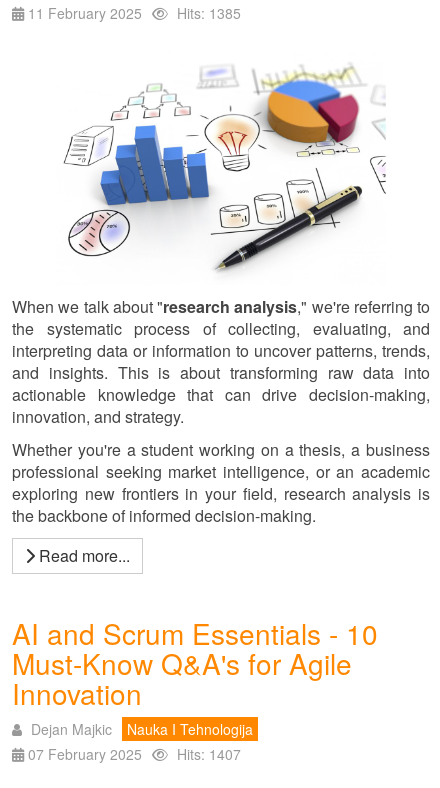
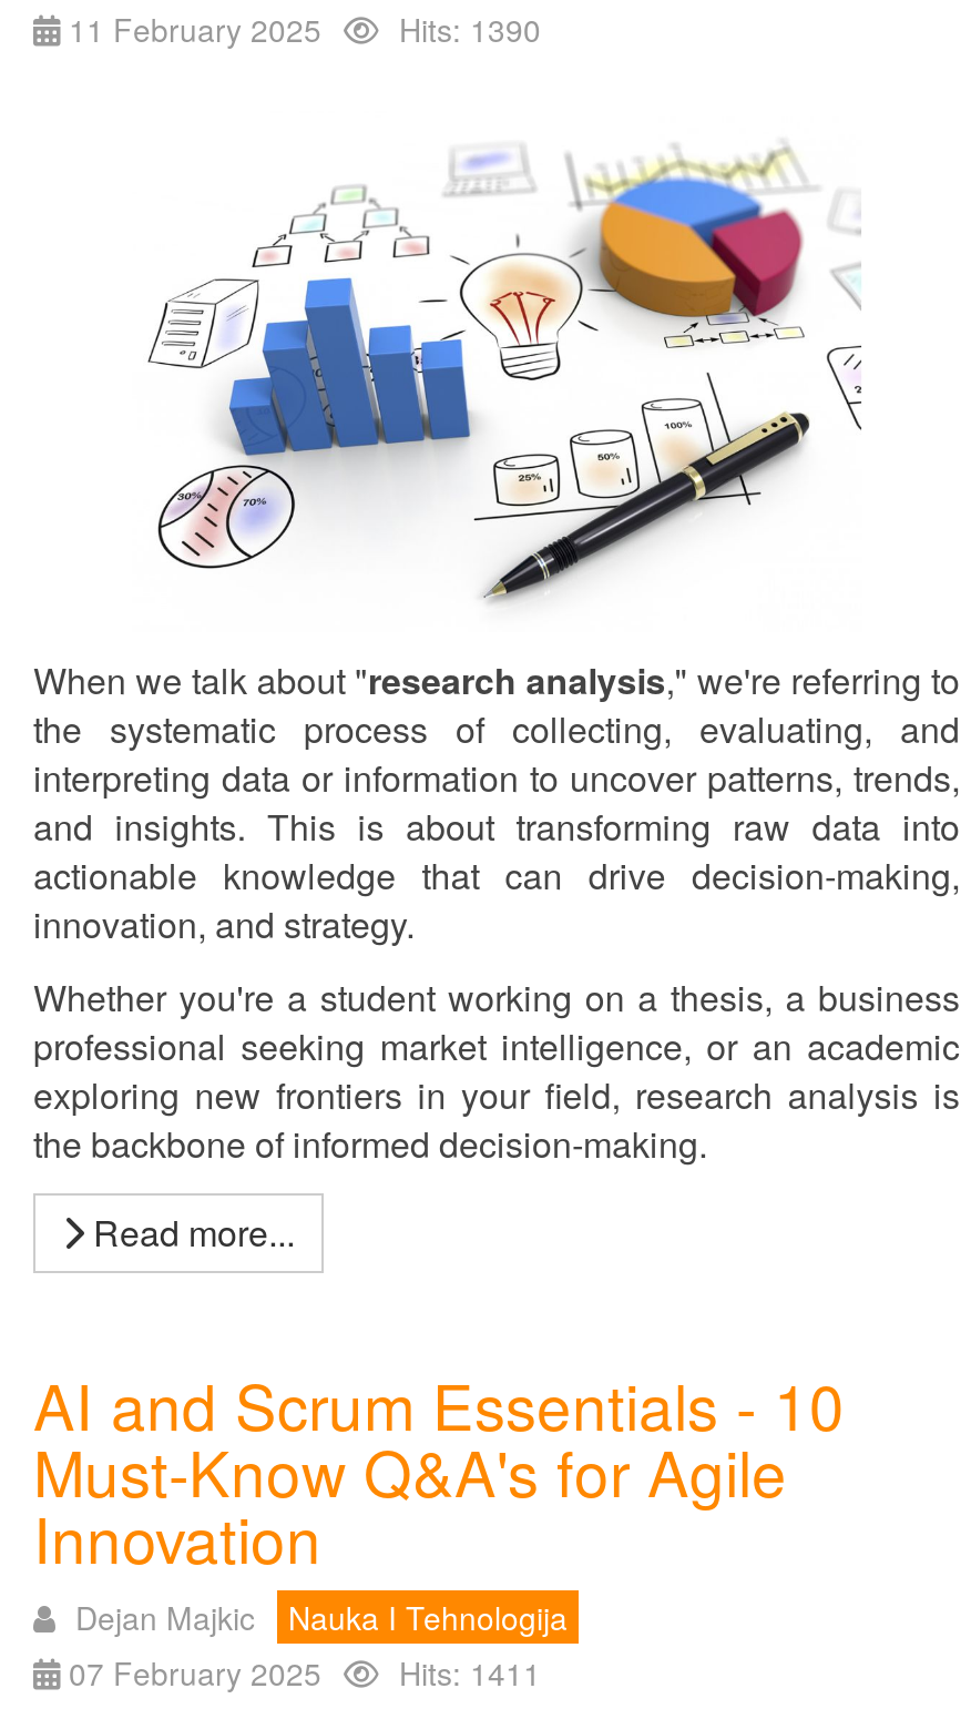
[28,2,241,22] 11 February 2025 Hits: 1385 -> [69,6,541,50] 11 February 2025 Hits: 1390
[28,744,241,764] 07 February 2025 Hits: 1407 -> [69,1649,541,1694] 07 February 2025 Hits: 1411

